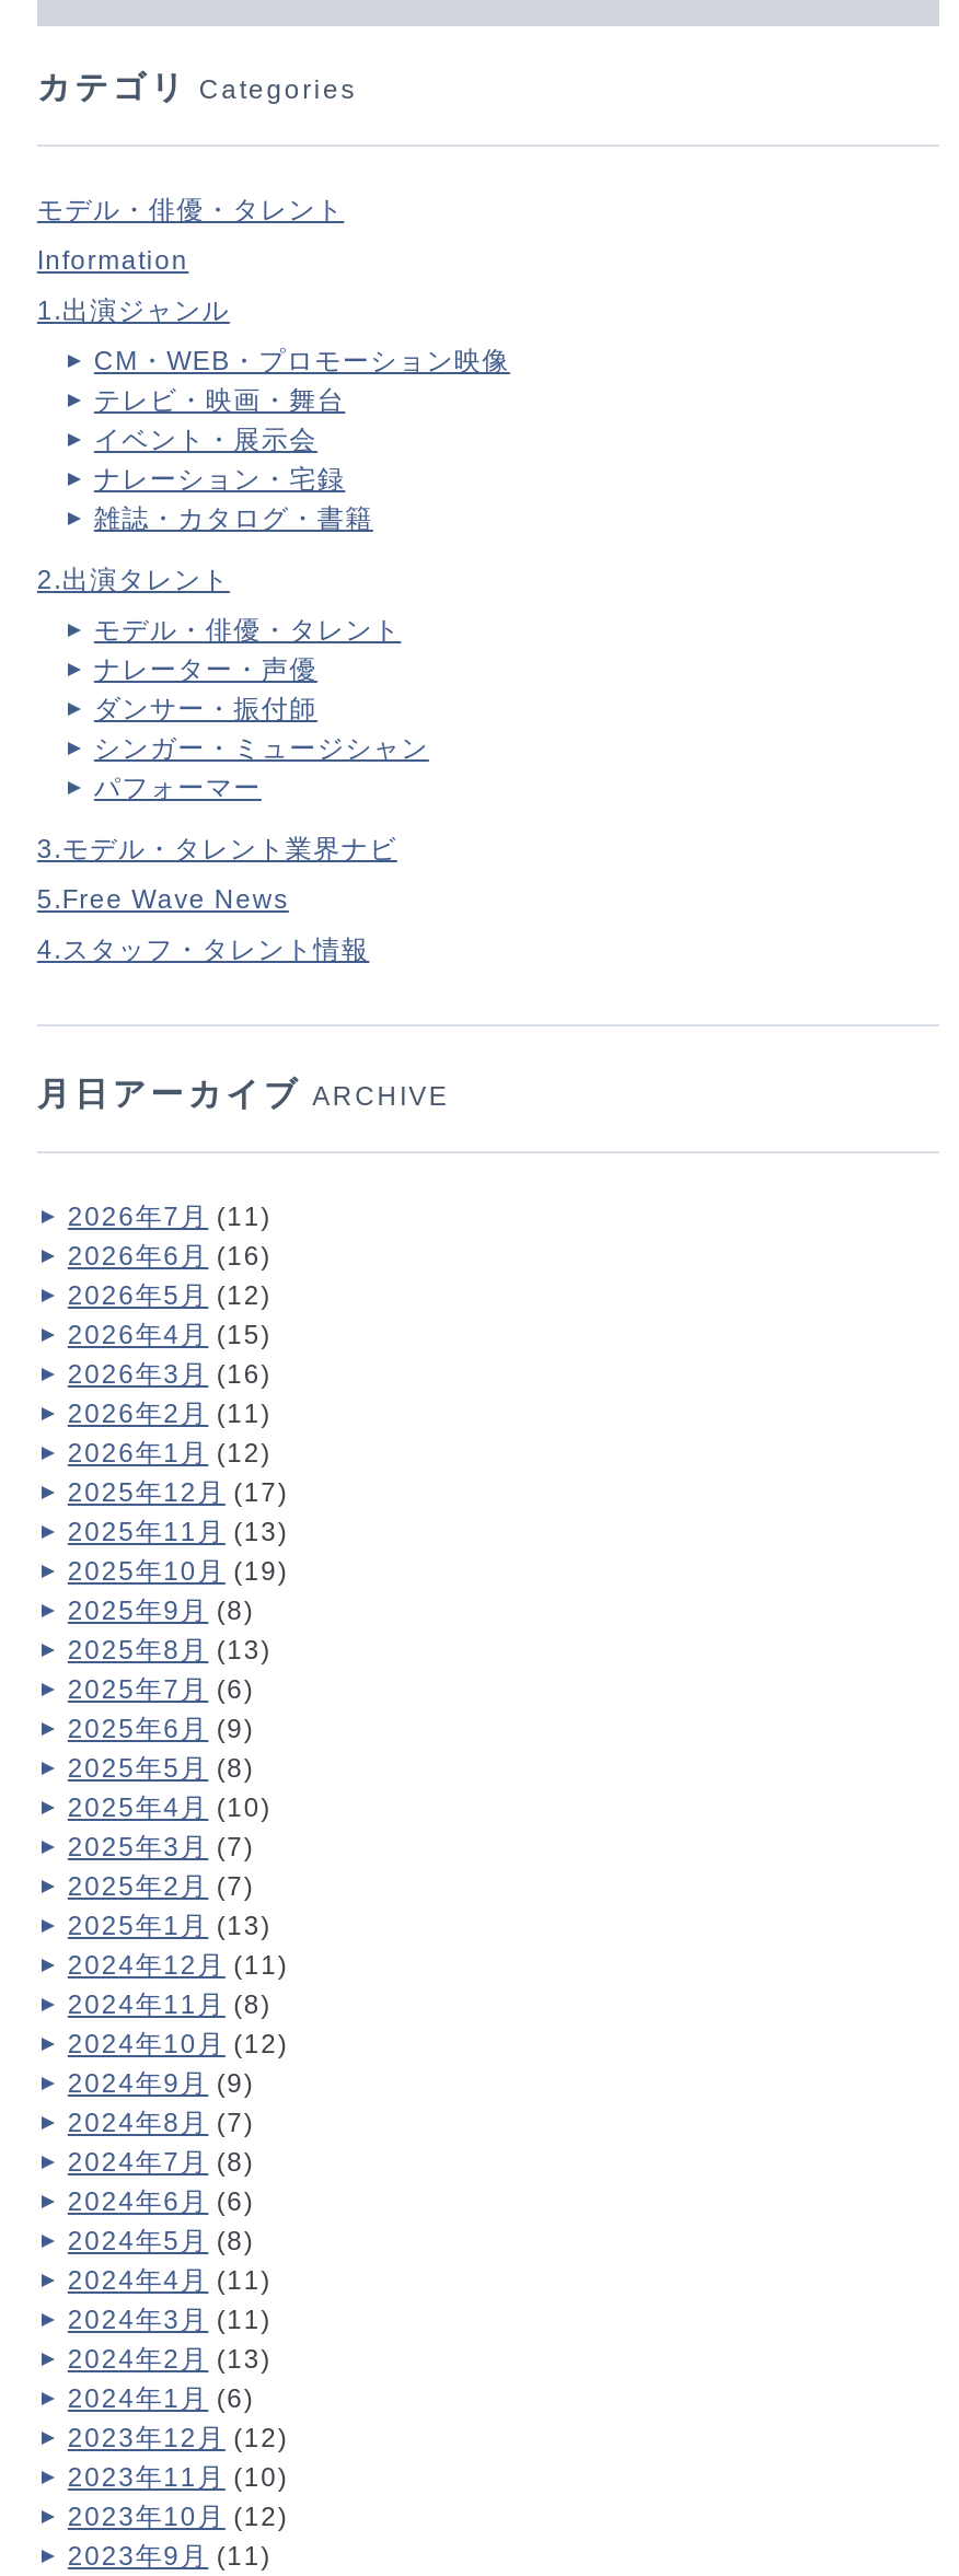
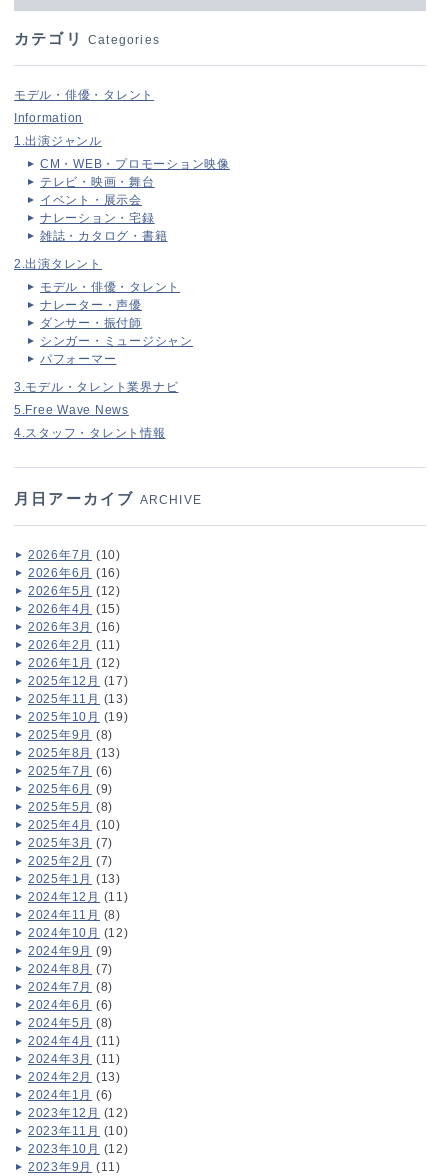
[68,1202,271,1232] 2026年7月(11) -> [28,548,121,562] 2026年7月(10)

